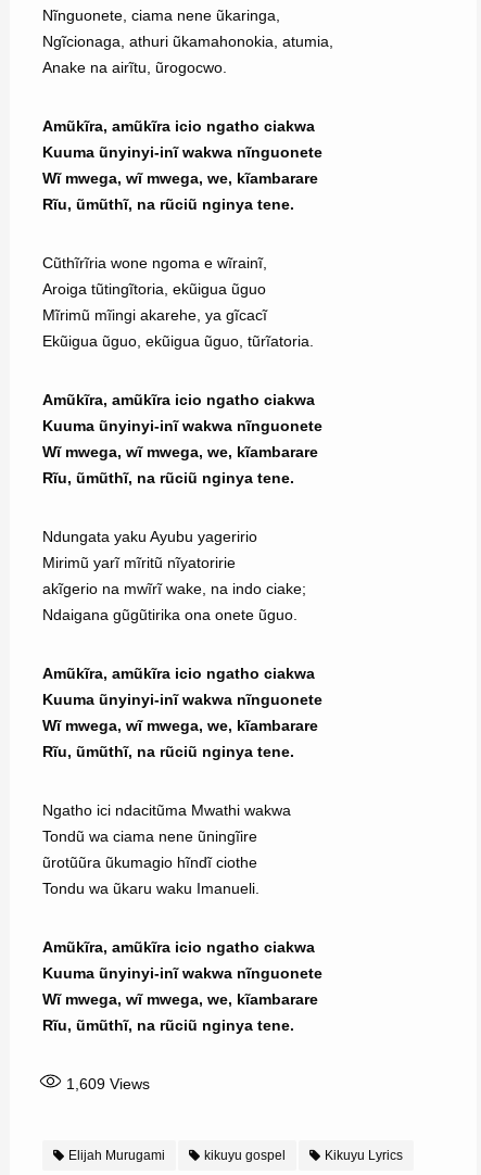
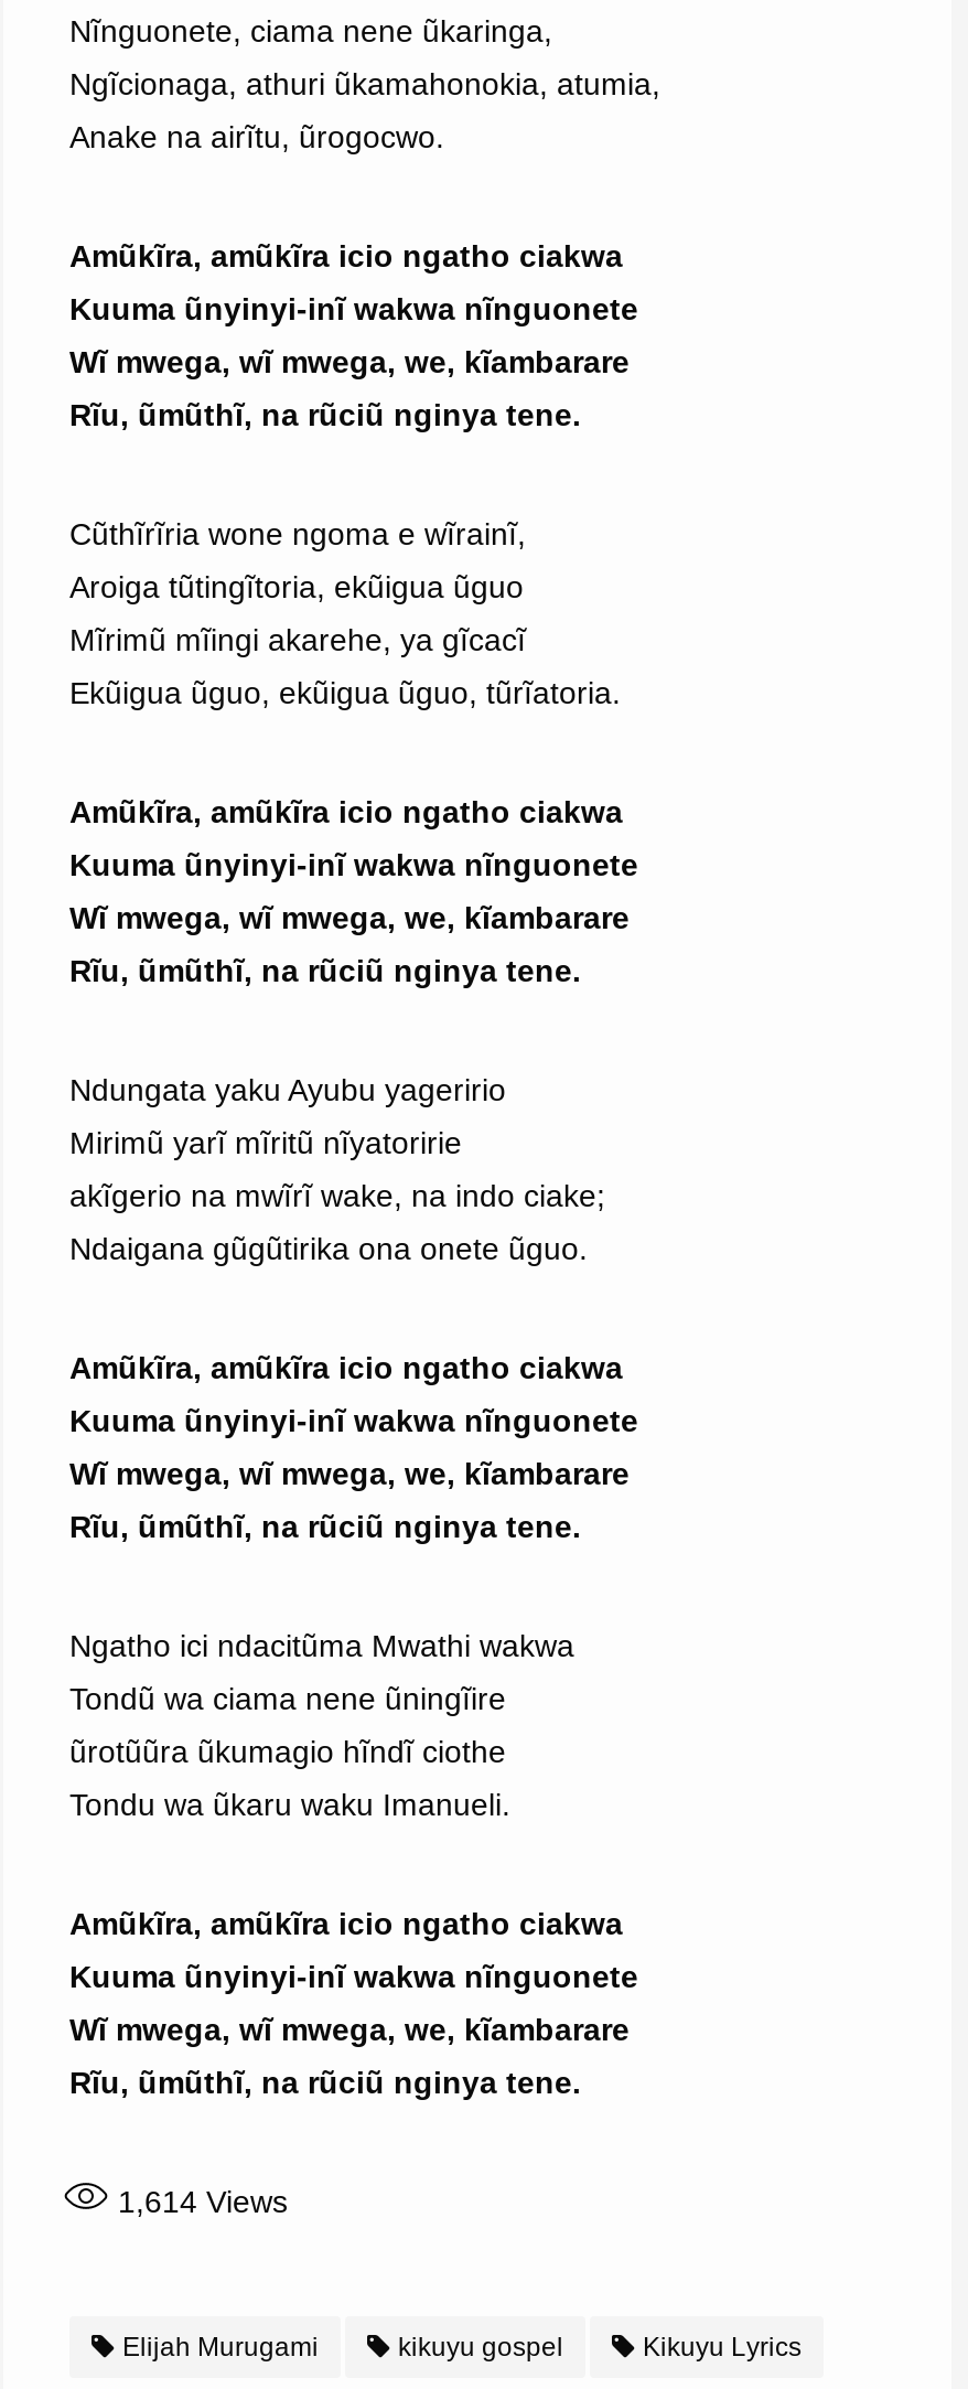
[66,1075,150,1092] 1,609 Views -> [118,2183,288,2218] 1,614 Views

